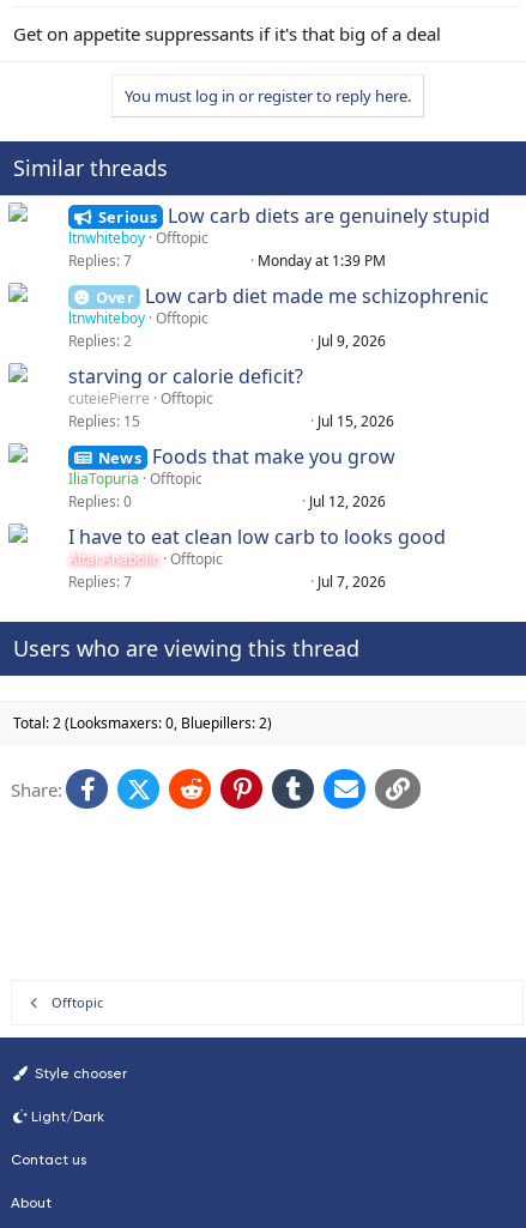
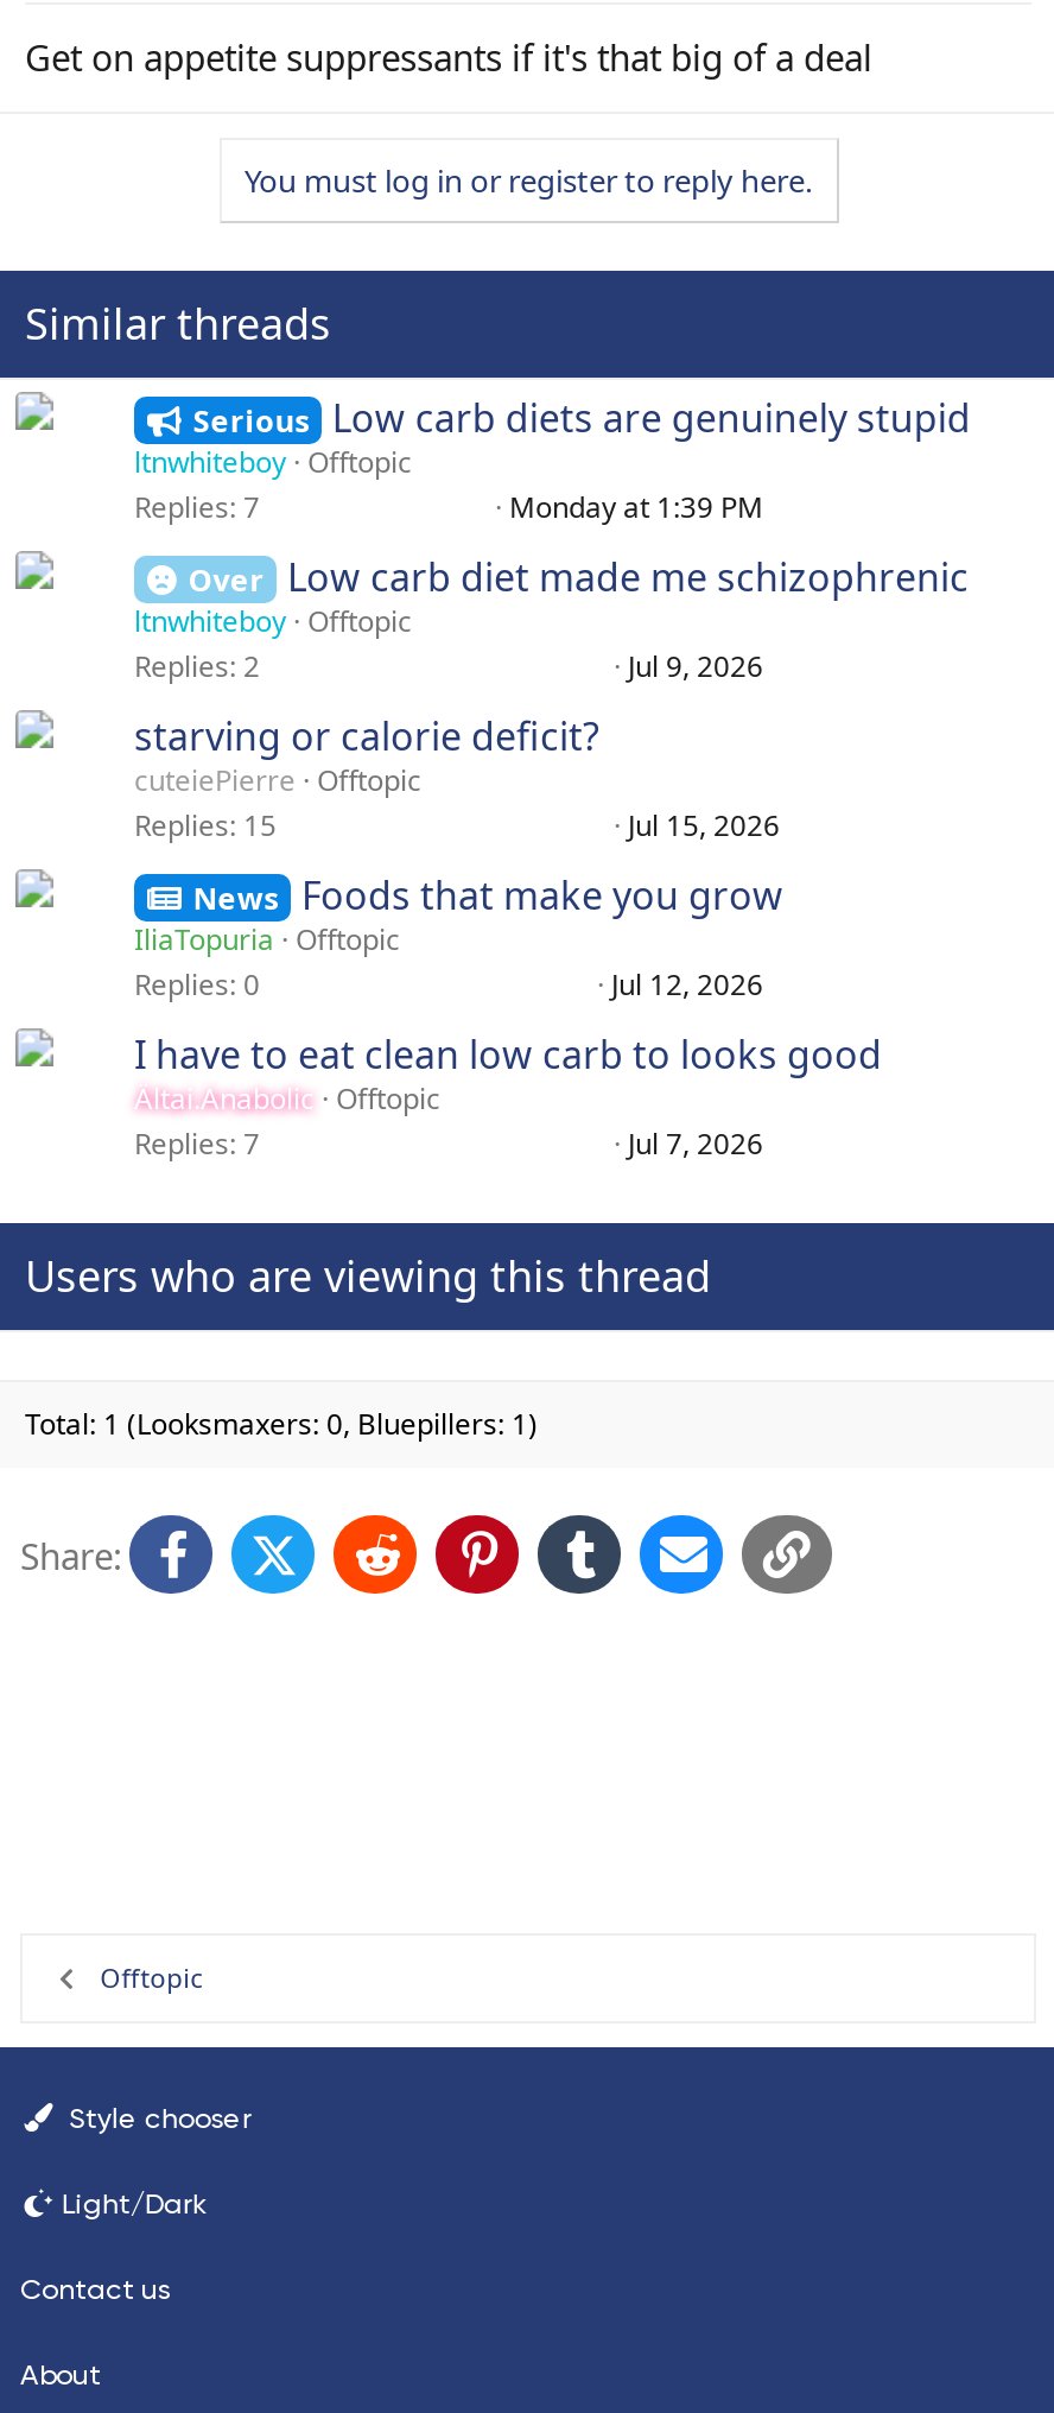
[13,712,272,733] Total: 2 (Looksmaxers: 0, Bluepillers: 2) -> [25,1403,538,1443] Total: 1 (Looksmaxers: 0, Bluepillers: 1)

